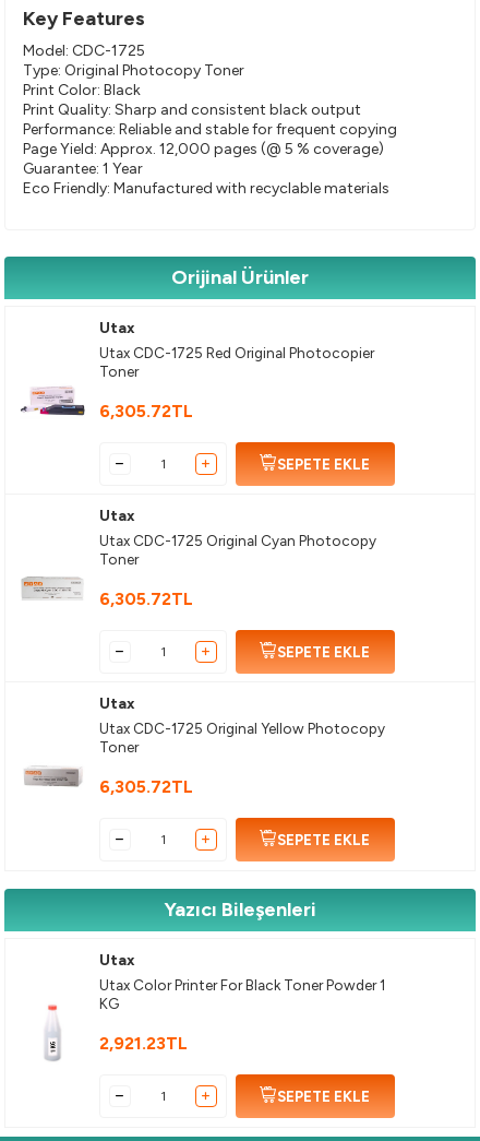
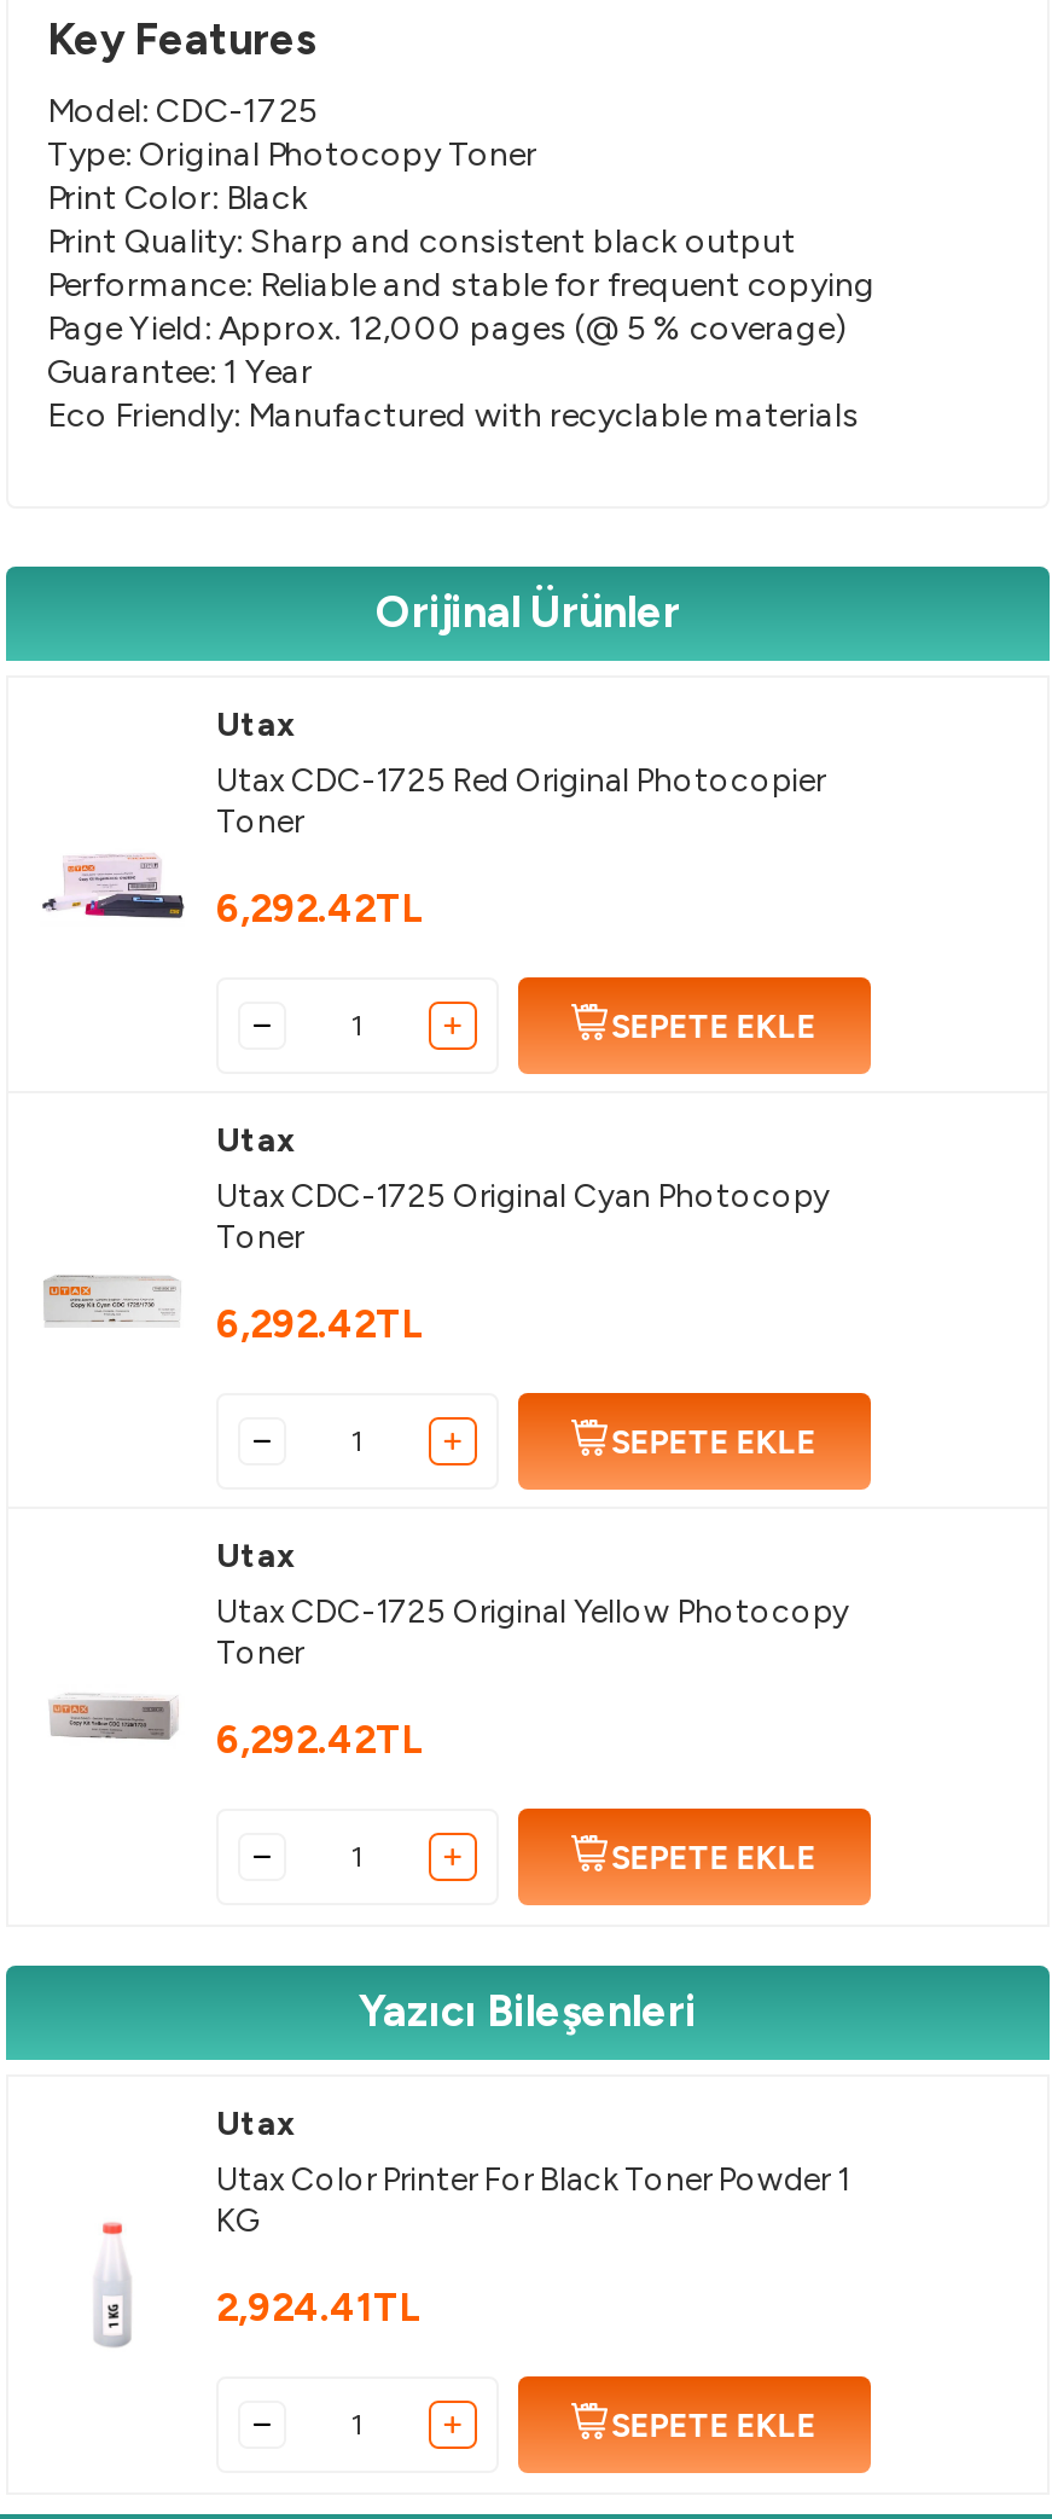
[99,400,193,421] 6,305.72TL -> [216,885,424,931] 6,292.42TL
[99,588,193,609] 6,305.72TL -> [216,1300,424,1346] 6,292.42TL
[99,776,193,797] 6,305.72TL -> [216,1716,424,1762] 6,292.42TL
[99,1032,188,1053] 2,921.23TL -> [216,2284,422,2330] 2,924.41TL

